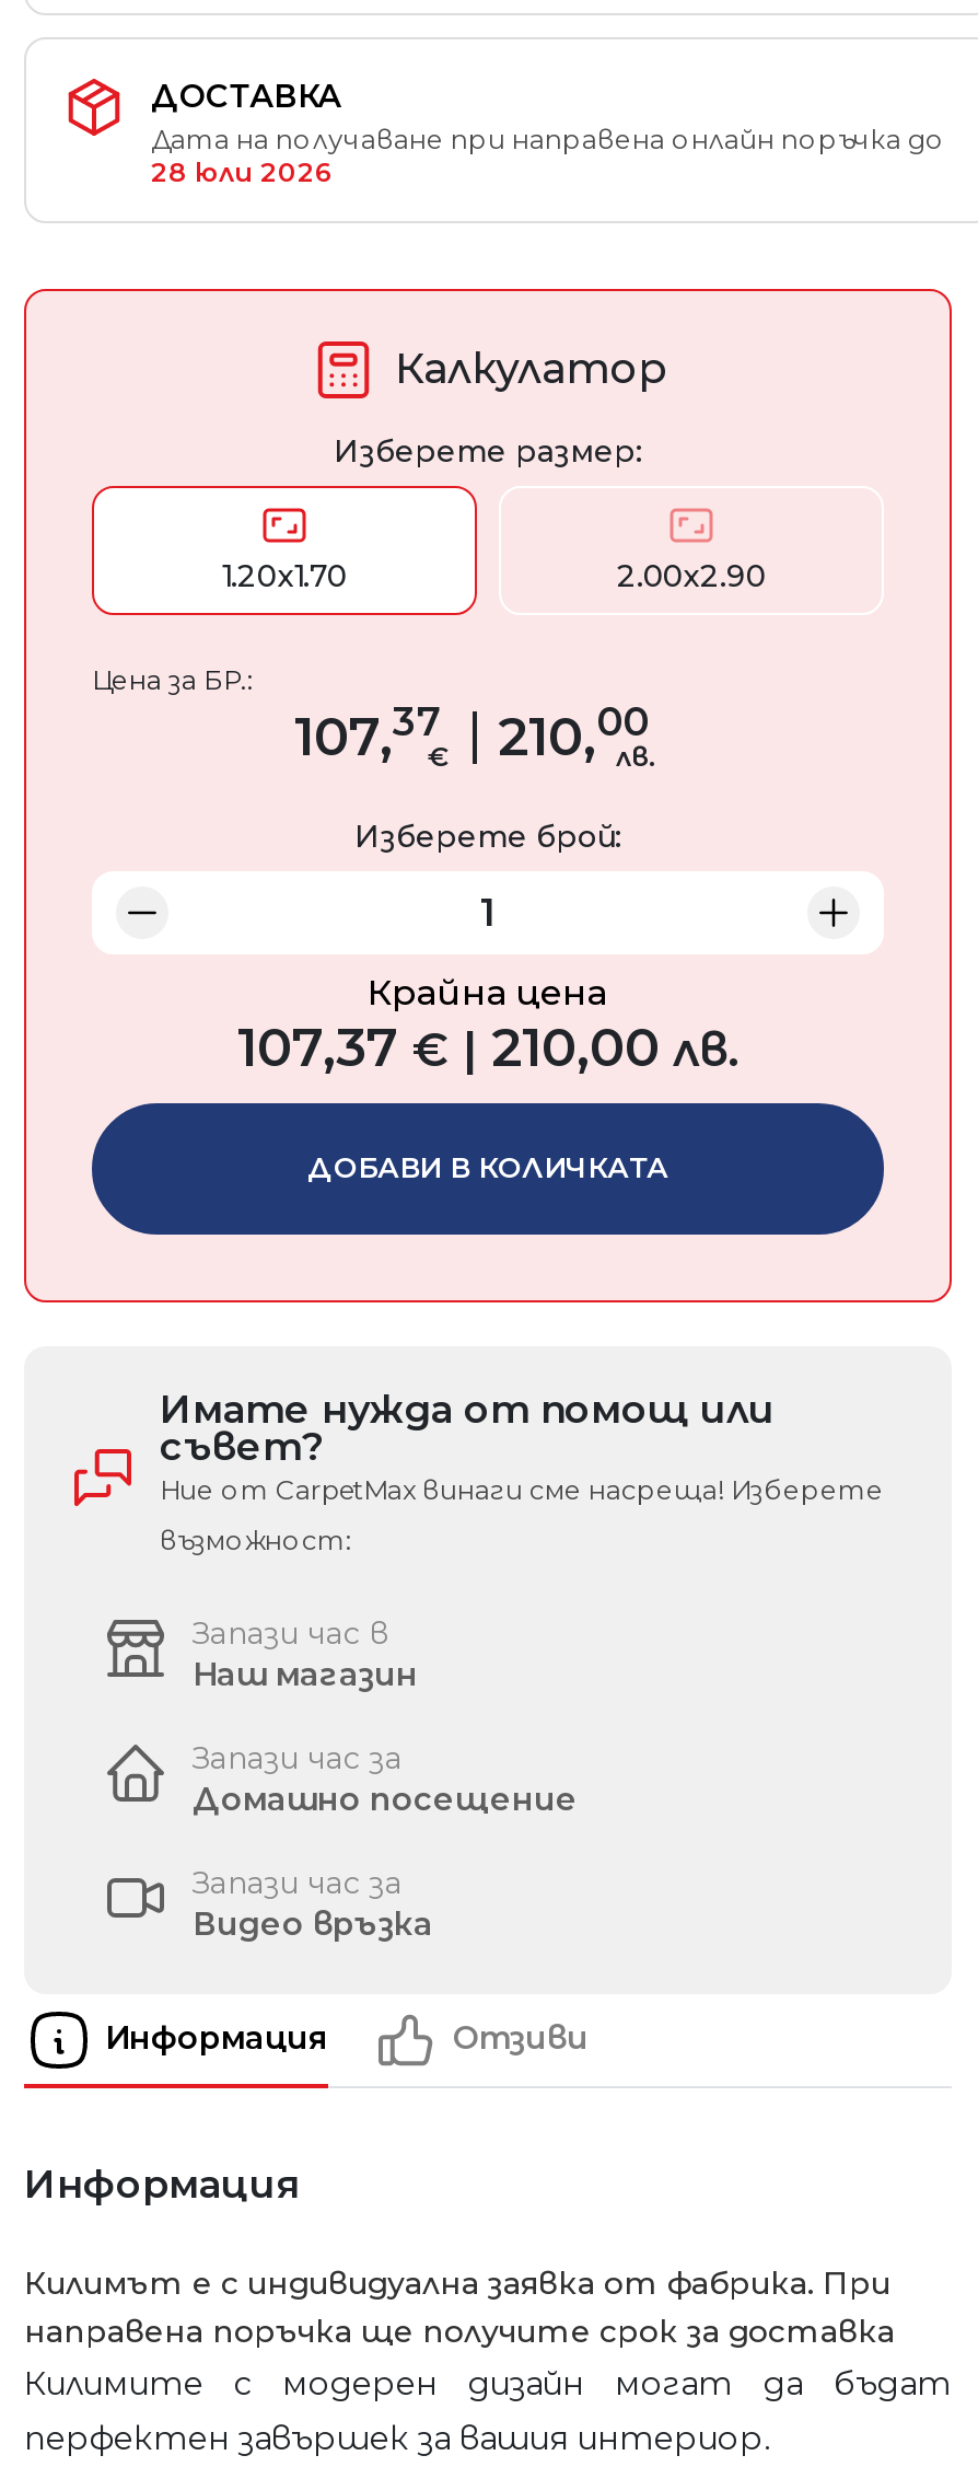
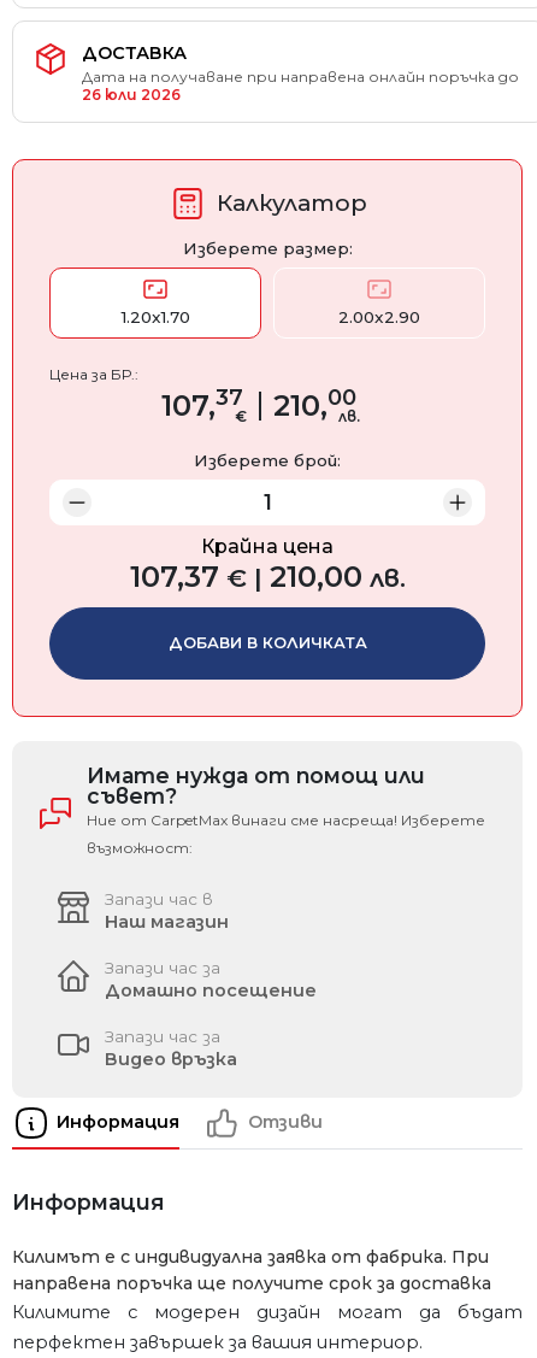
[151,155,333,188] 28 юли 2026 -> [82,85,181,103] 26 юли 2026

